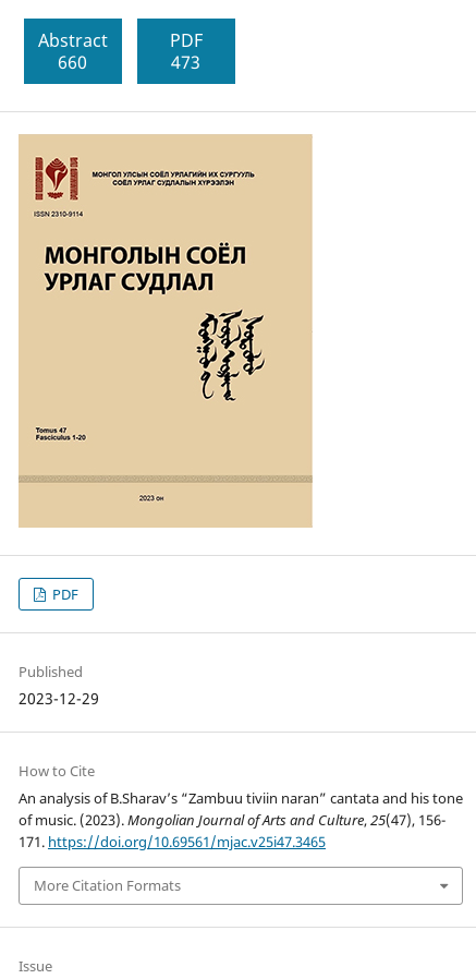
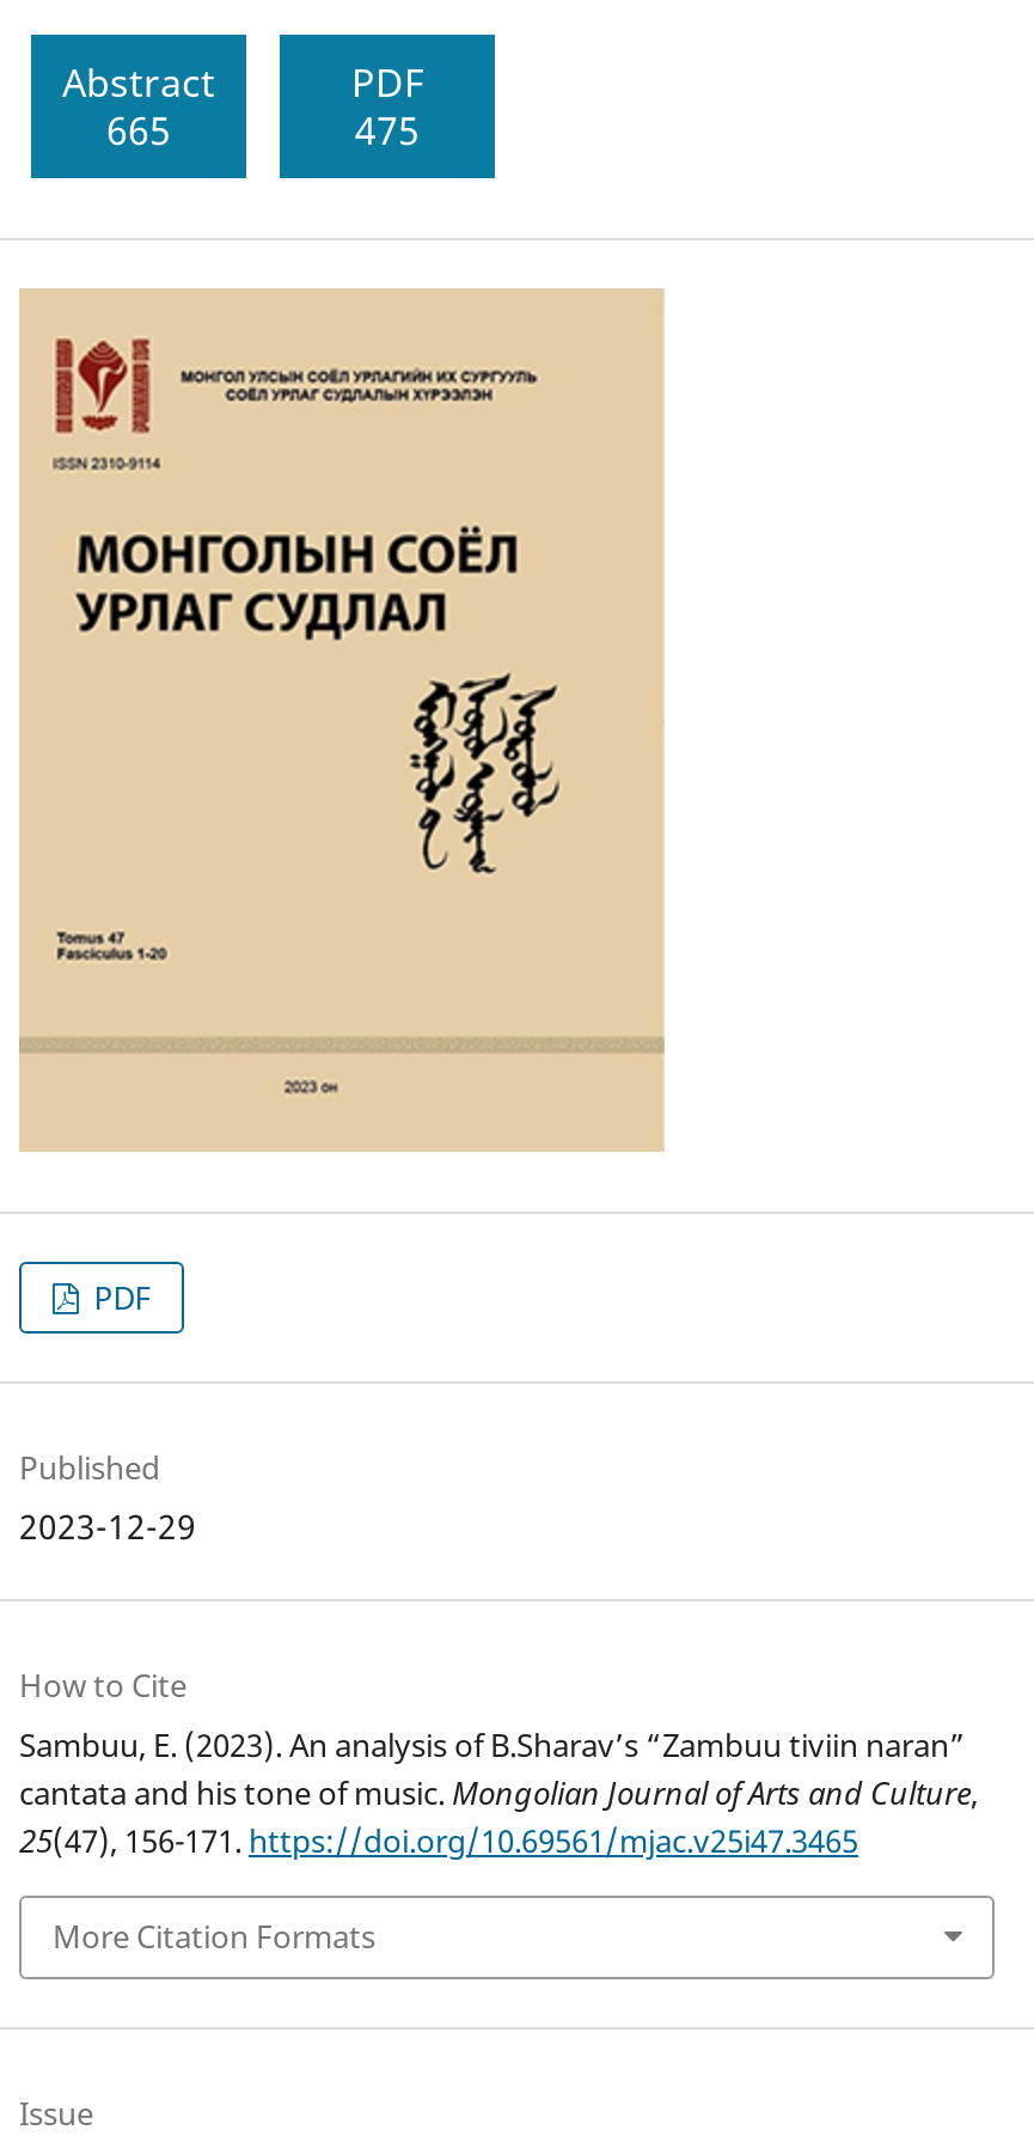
[58,50,88,74] 660 -> [106,104,171,157] 665
[172,50,201,74] 473 -> [355,104,420,157] 475
[19,788,463,852] An analysis of B.Sharav’s “Zambuu tiviin naran” cantata and his tone | of music. (2023).Mongolian Journal of Arts and Culture, 25(47), 156- | 171. https://doi.org/10.69561/mjac.v25i47.3465 -> [19,1724,978,1863] Sambuu, E. (2023). An analysis of B.Sharav’s “Zambuu tiviin naran” | cantata and his tone of music. Mongolian Journal of Arts and Culture, | 25(47), 156-171. https://doi.org/10.69561/mjac.v25i47.3465

